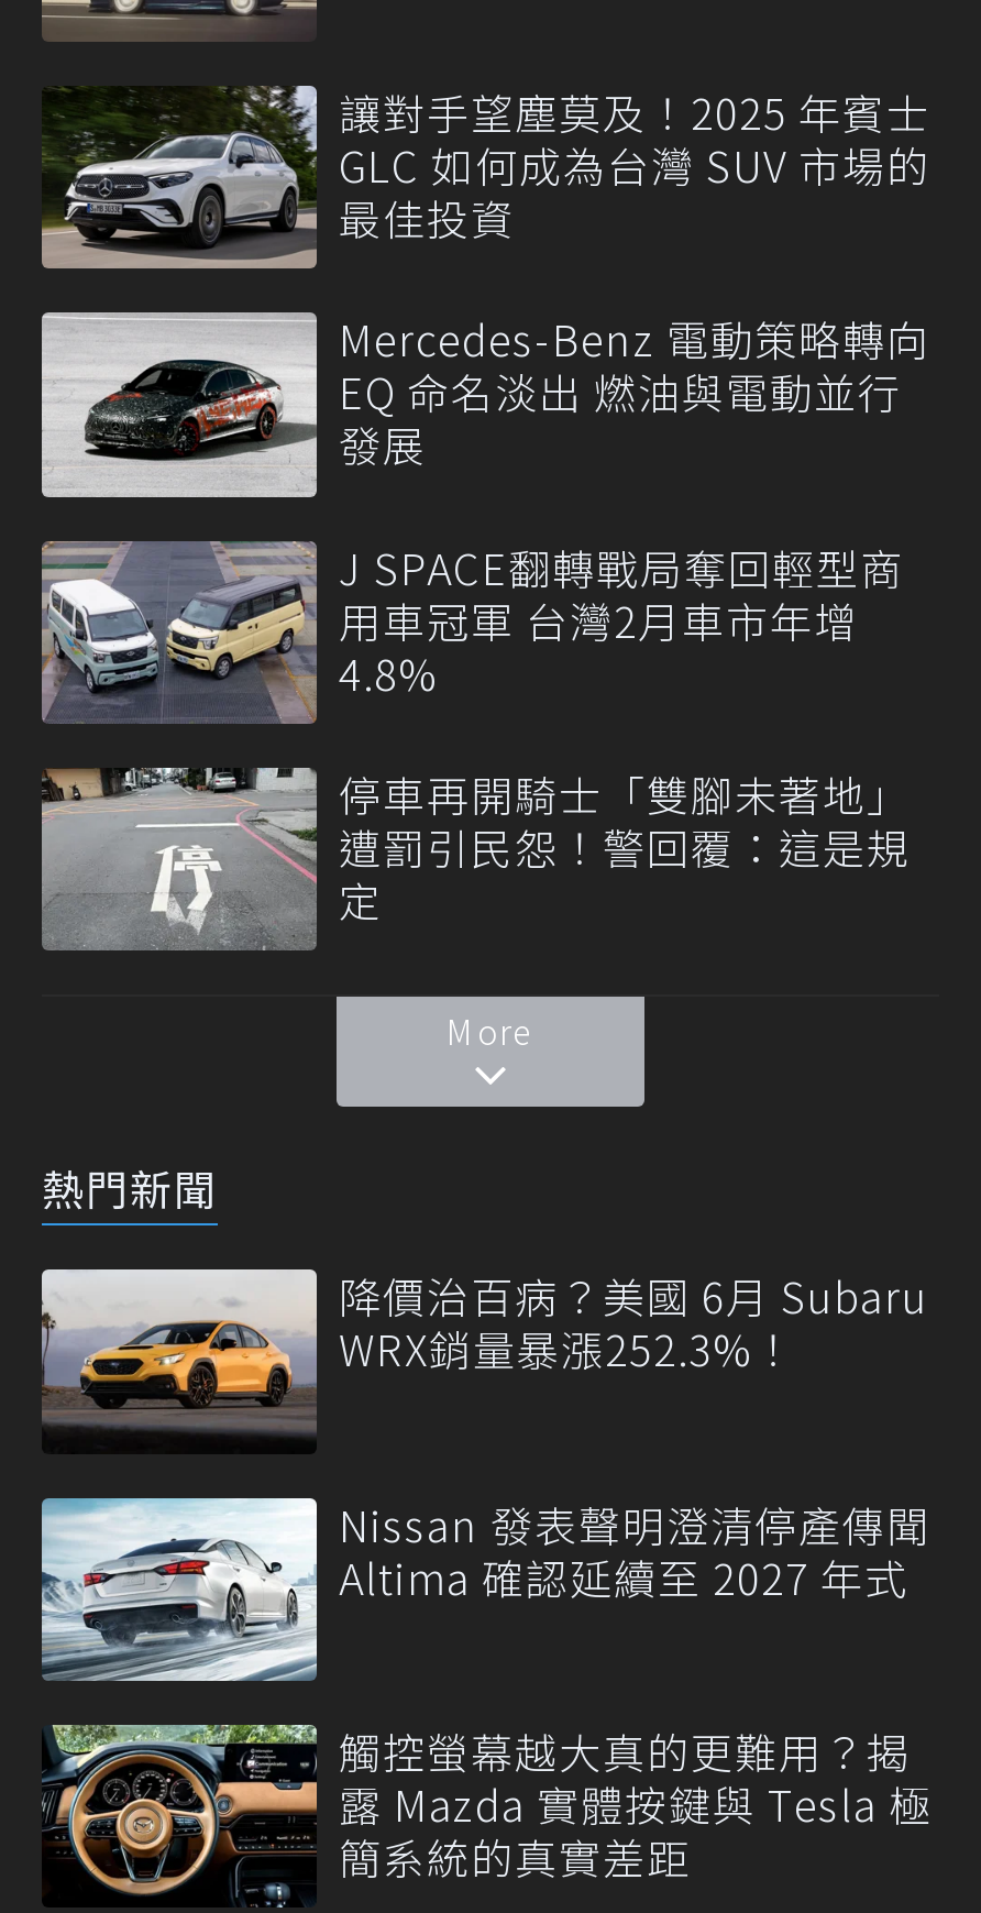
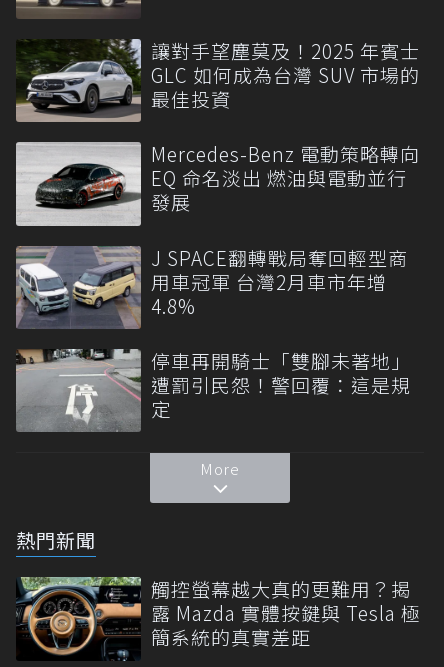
[42,1266,930,1605] [image] | 降價治百病？美國 6月 Subaru | WRX銷量暴漲252.3%！ | Nissan 發表聲明澄清停產傳聞 | Altima 確認延續至 2027 年式 -> none
[40,1496,319,1683] [image] -> none

